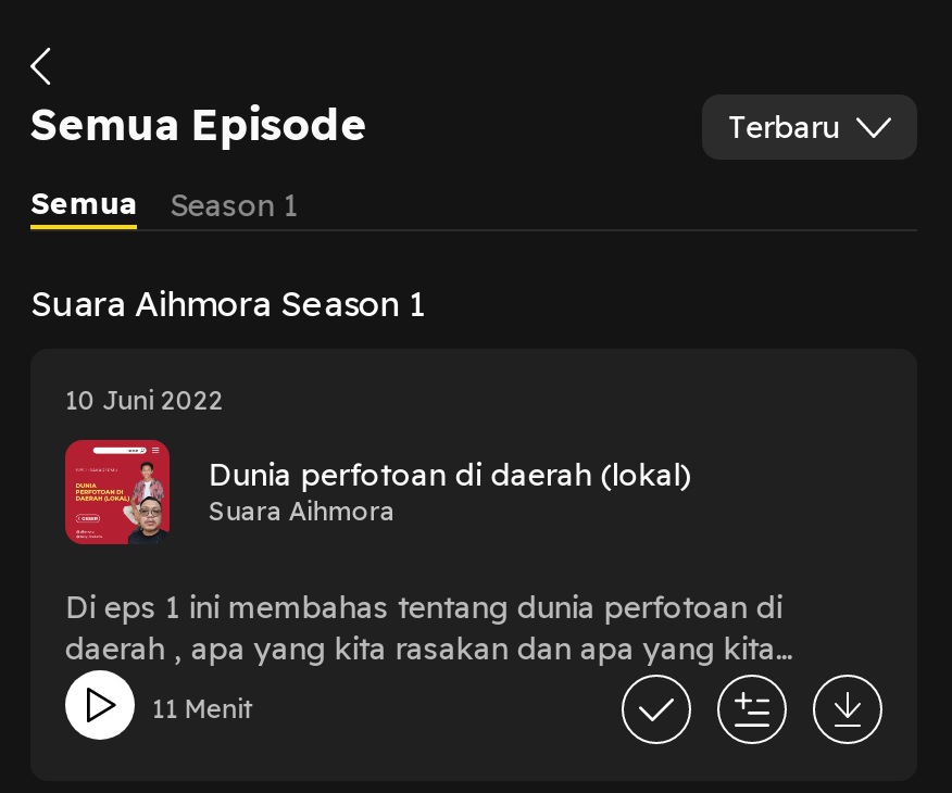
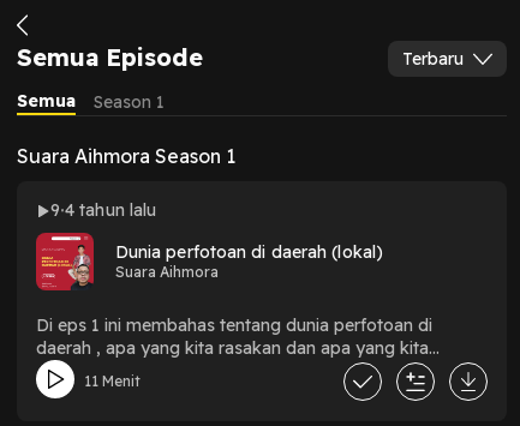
[65,383,224,416] 10 Juni 2022 -> [50,199,156,221] 9 4 tahun lalu

